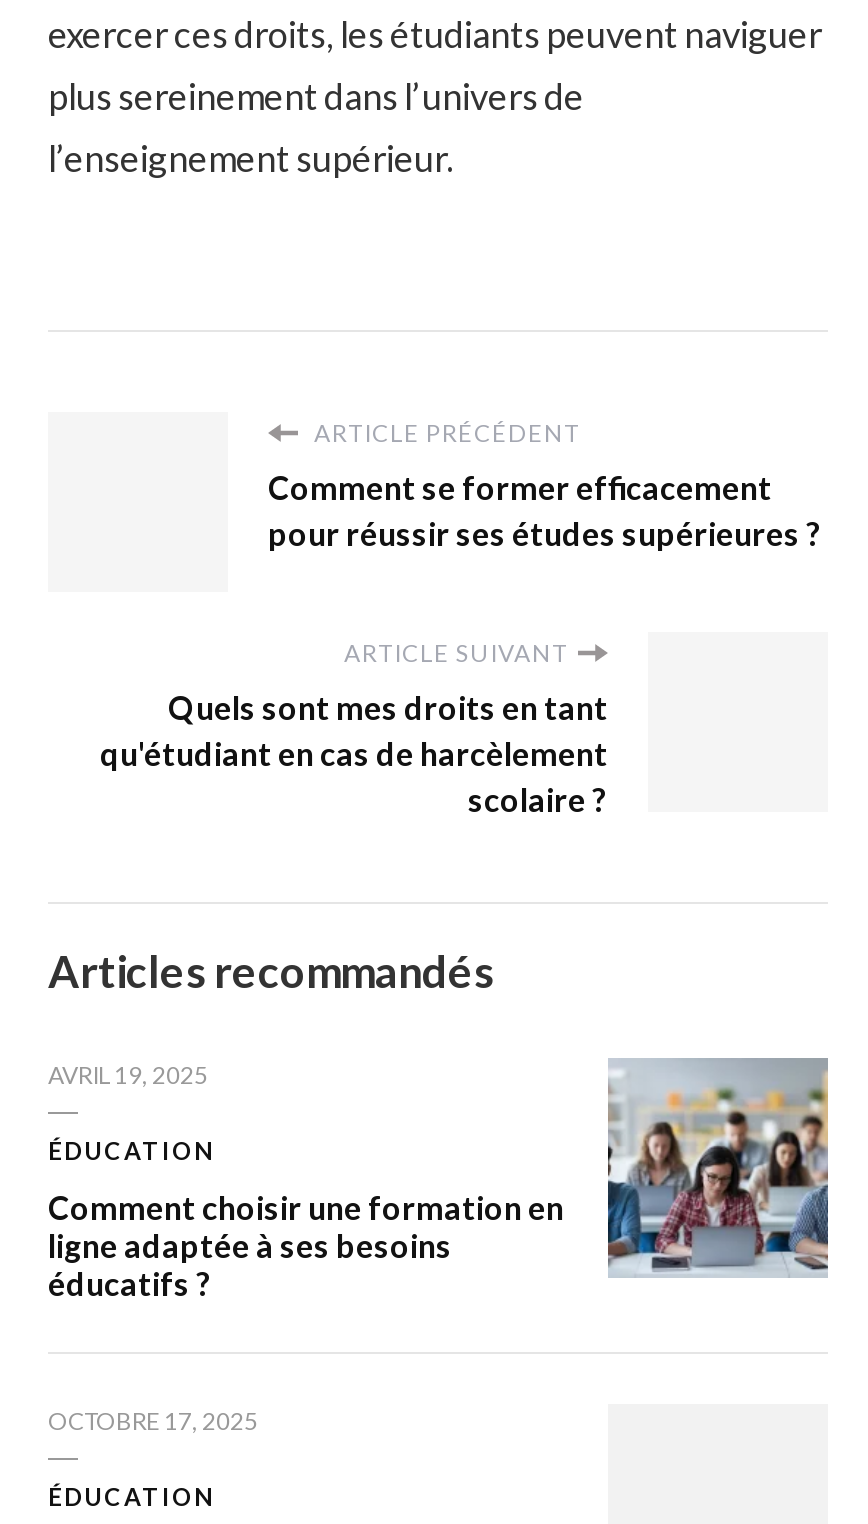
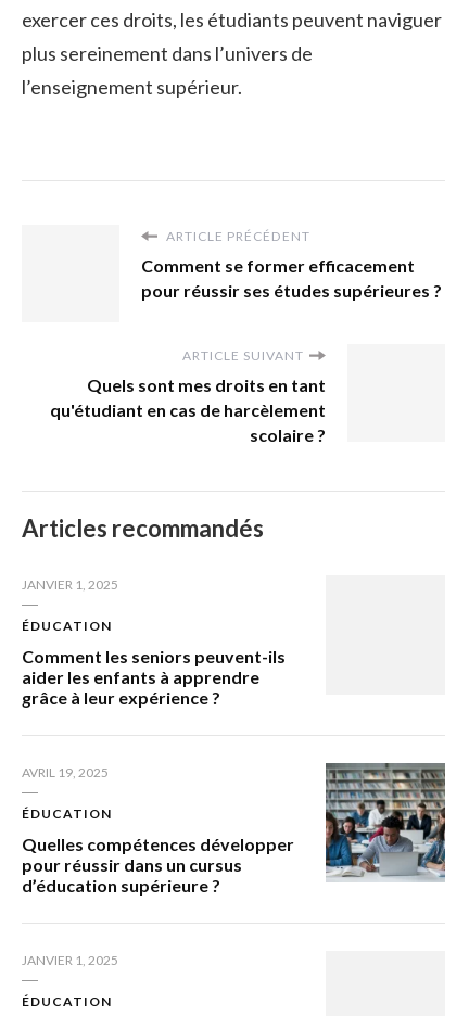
none -> [22,576,286,707] JANVIER 1, 2025 | ÉDUCATION | Comment les seniors peuvent-ils | aider les enfants à apprendre | grâce à leur expérience ?
[48,1058,830,1301] [image] | Comment choisir une formation en | ligne adaptée à ses besoins | éducatifs ? -> [22,763,446,895] [image] | Quelles compétences développer | pour réussir dans un cursus | d’éducation supérieure ?
[48,1405,258,1435] OCTOBRE 17, 2025 -> [22,952,118,968] JANVIER 1, 2025

